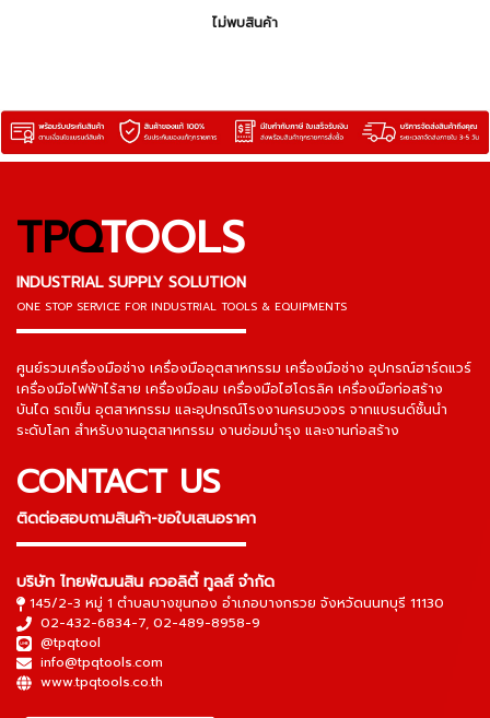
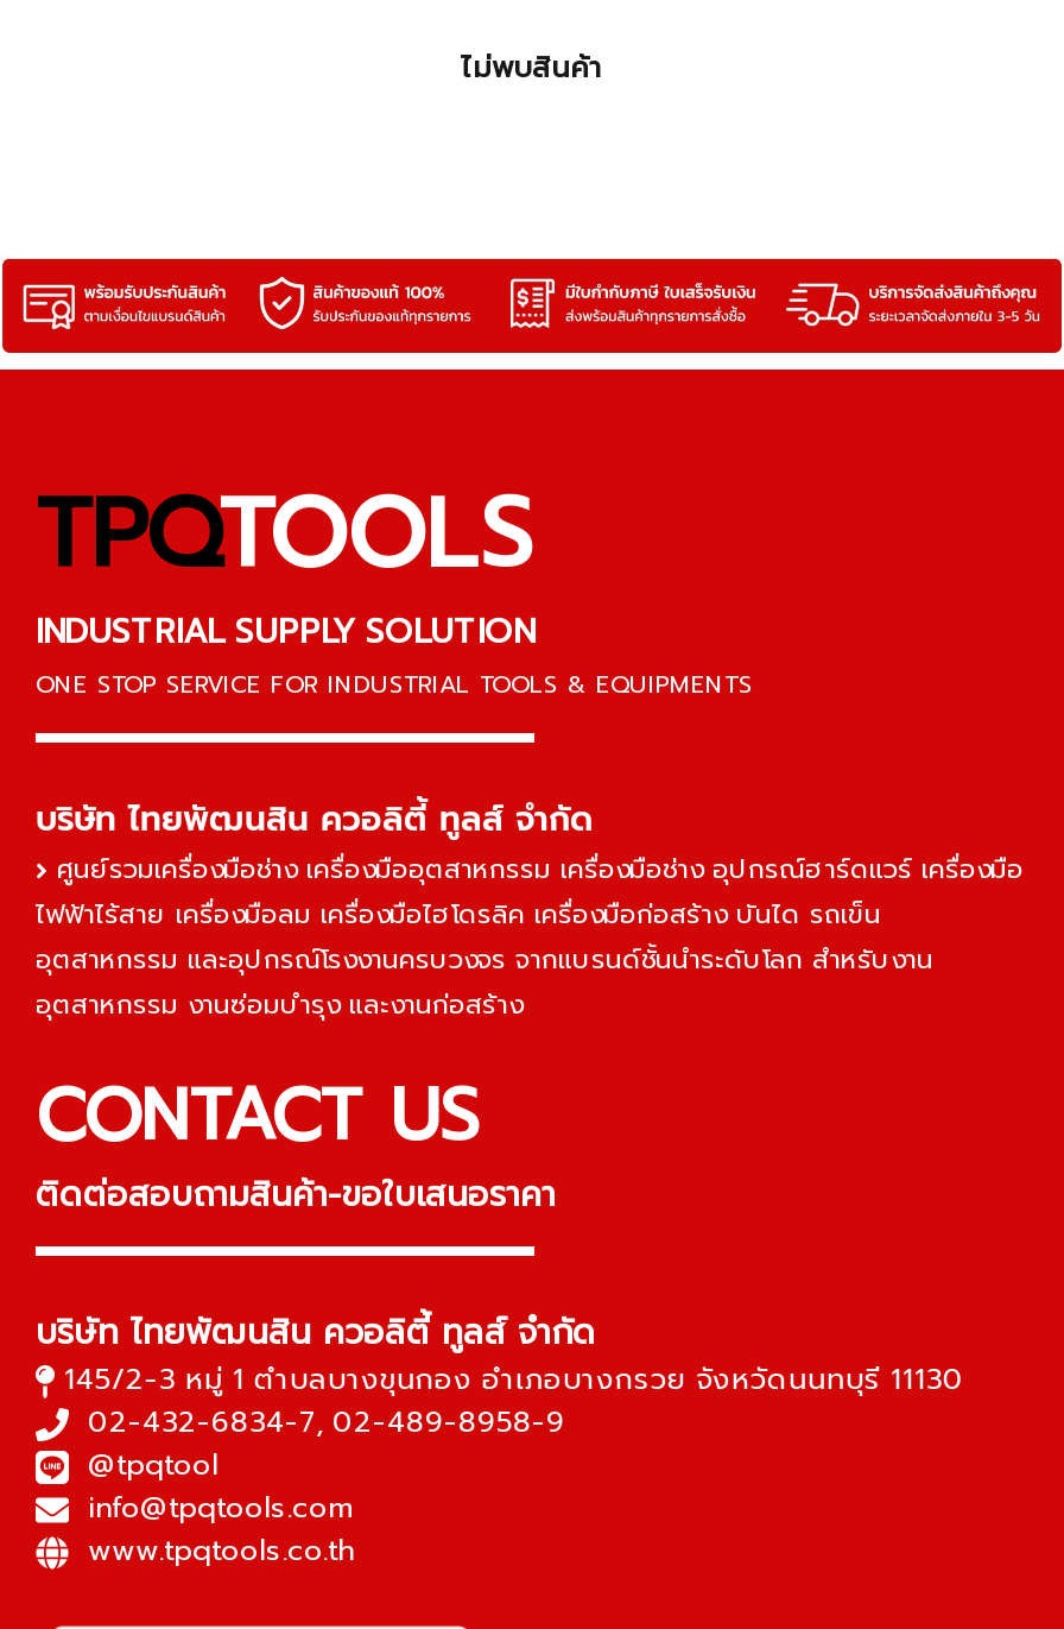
[16,358,471,440] ศูนย์รวมเครื่องมือช่าง เครื่องมืออุตสาหกรรม เครื่องมือช่าง อุปกรณ์ฮาร์ดแวร์ | เครื่องมือไฟฟ้าไร้สาย เครื่องมือลม เครื่องมือไฮโดรลิค เครื่องมือก่อสร้าง | บันได รถเข็น อุตสาหกรรม และอุปกรณ์โรงงานครบวงจร จากแบรนด์ชั้นนำ | ระดับโลก สำหรับงานอุตสาหกรรม งานซ่อมบำรุง และงานก่อสร้าง -> [36,795,1024,1025] บริษัท ไทยพัฒนสิน ควอลิตี้ ทูลส์ จำกัด | ศูนย์รวมเครื่องมือช่าง เครื่องมืออุตสาหกรรม เครื่องมือช่าง อุปกรณ์ฮาร์ดแวร์ เครื่องมือ | ไฟฟ้าไร้สาย เครื่องมือลม เครื่องมือไฮโดรลิค เครื่องมือก่อสร้าง บันได รถเข็น | อุตสาหกรรม และอุปกรณ์โรงงานครบวงจร จากแบรนด์ชั้นนำระดับโลก สำหรับงาน | อุตสาหกรรม งานซ่อมบำรุง และงานก่อสร้าง

